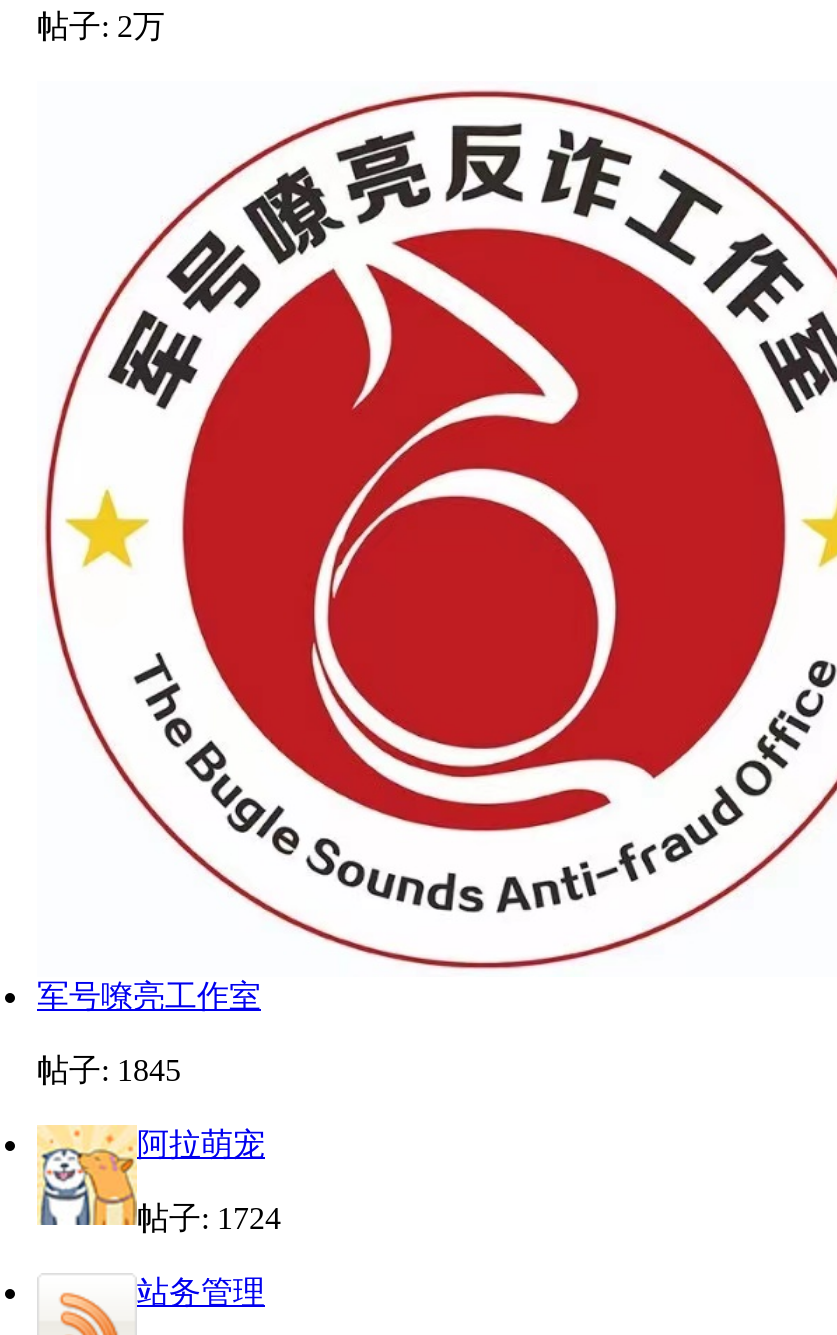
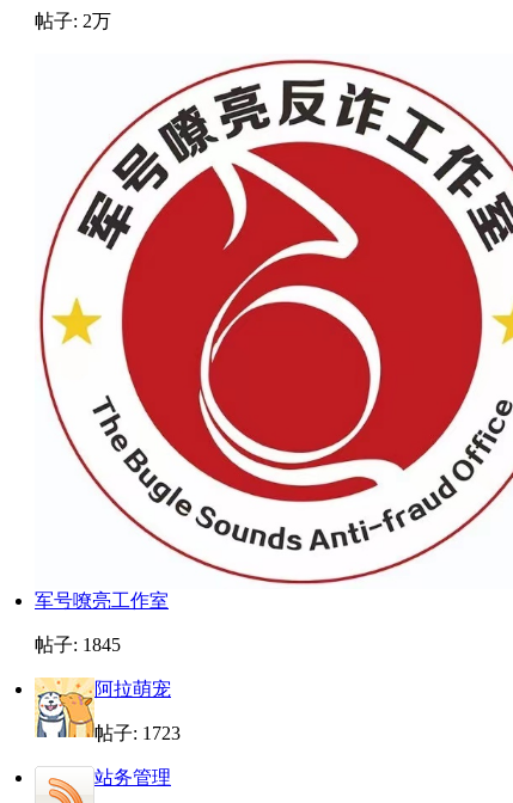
[137,1201,305,1235] 帖子: 1724 -> [94,723,195,743] 帖子: 1723

